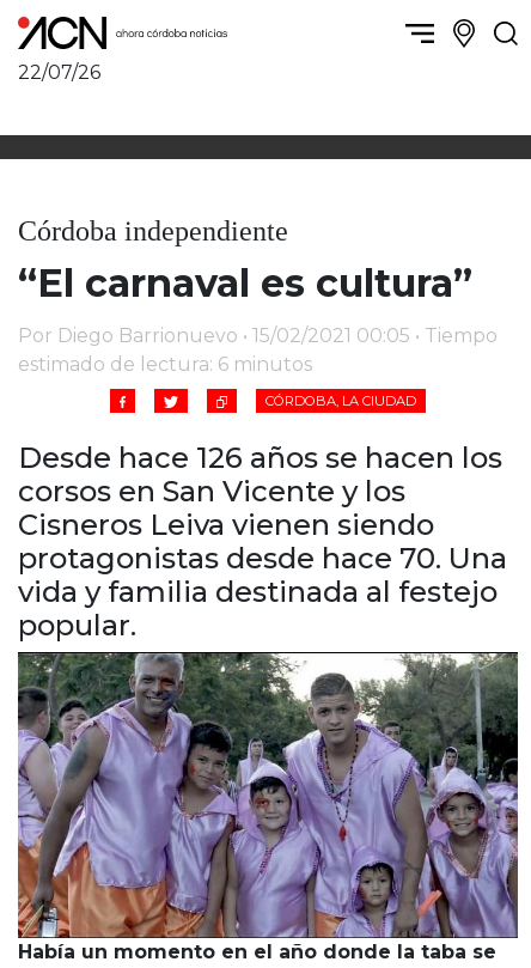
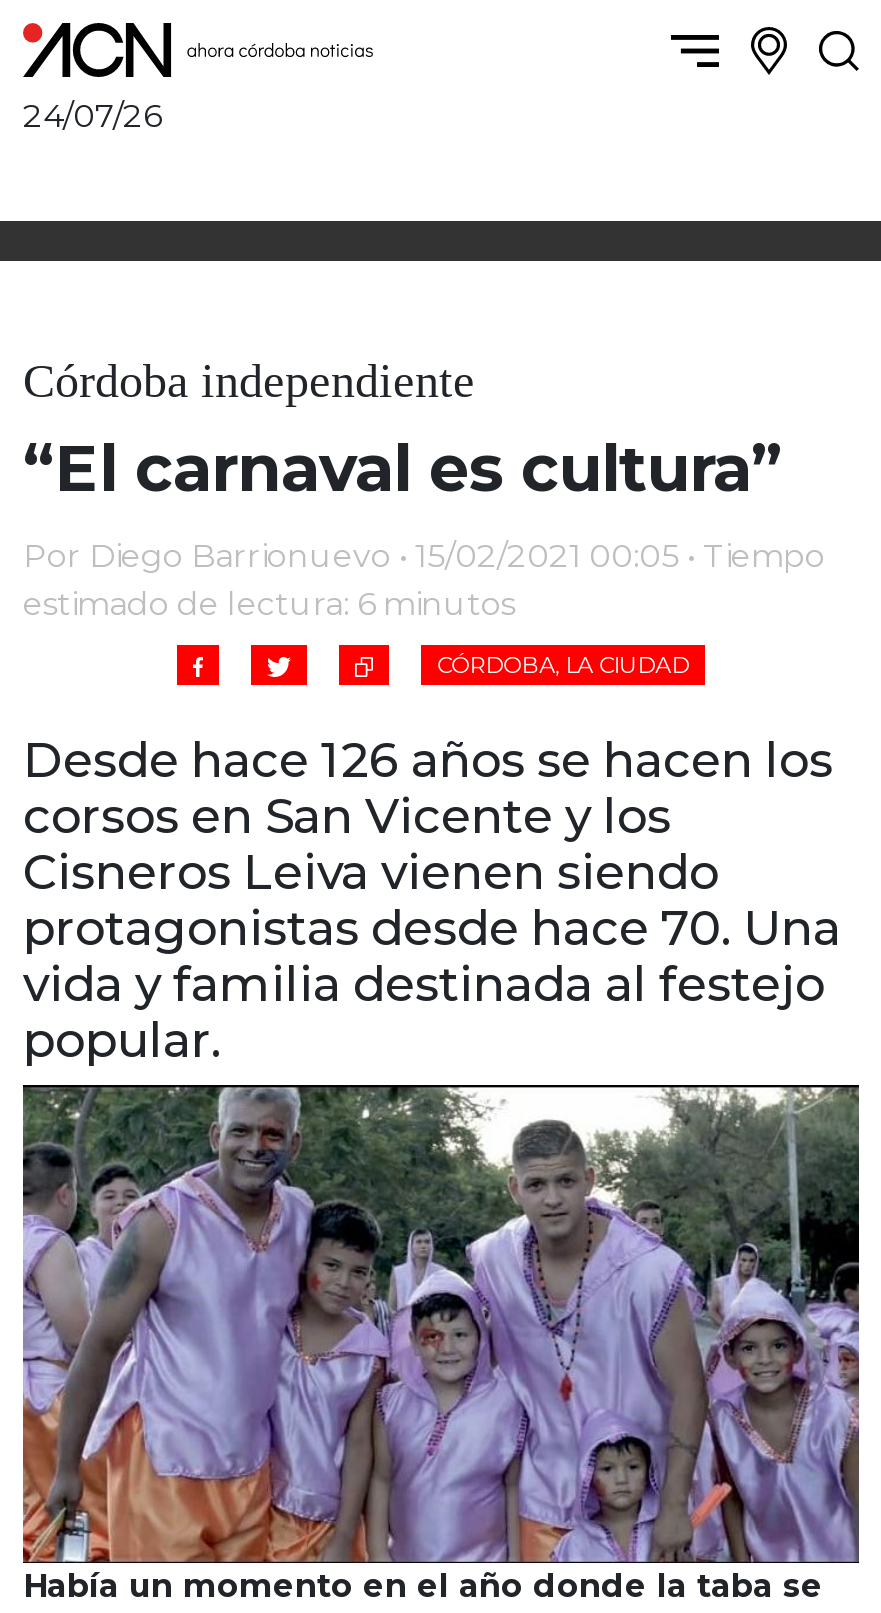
[18,61,100,83] 22/07/26 -> [23,96,161,134] 24/07/26

